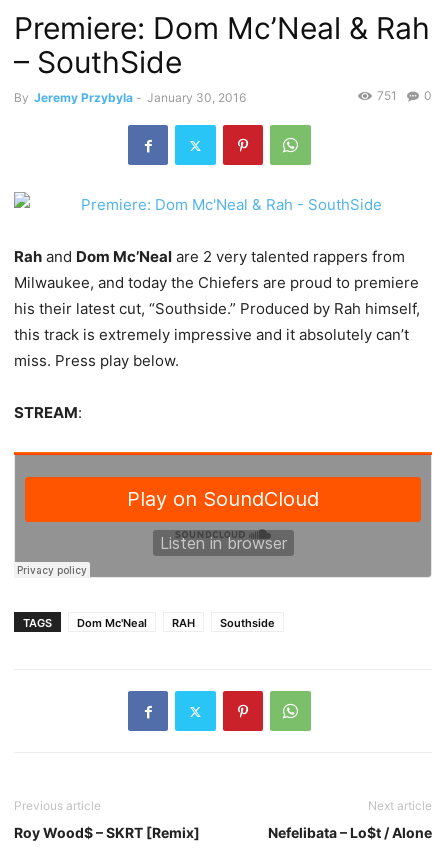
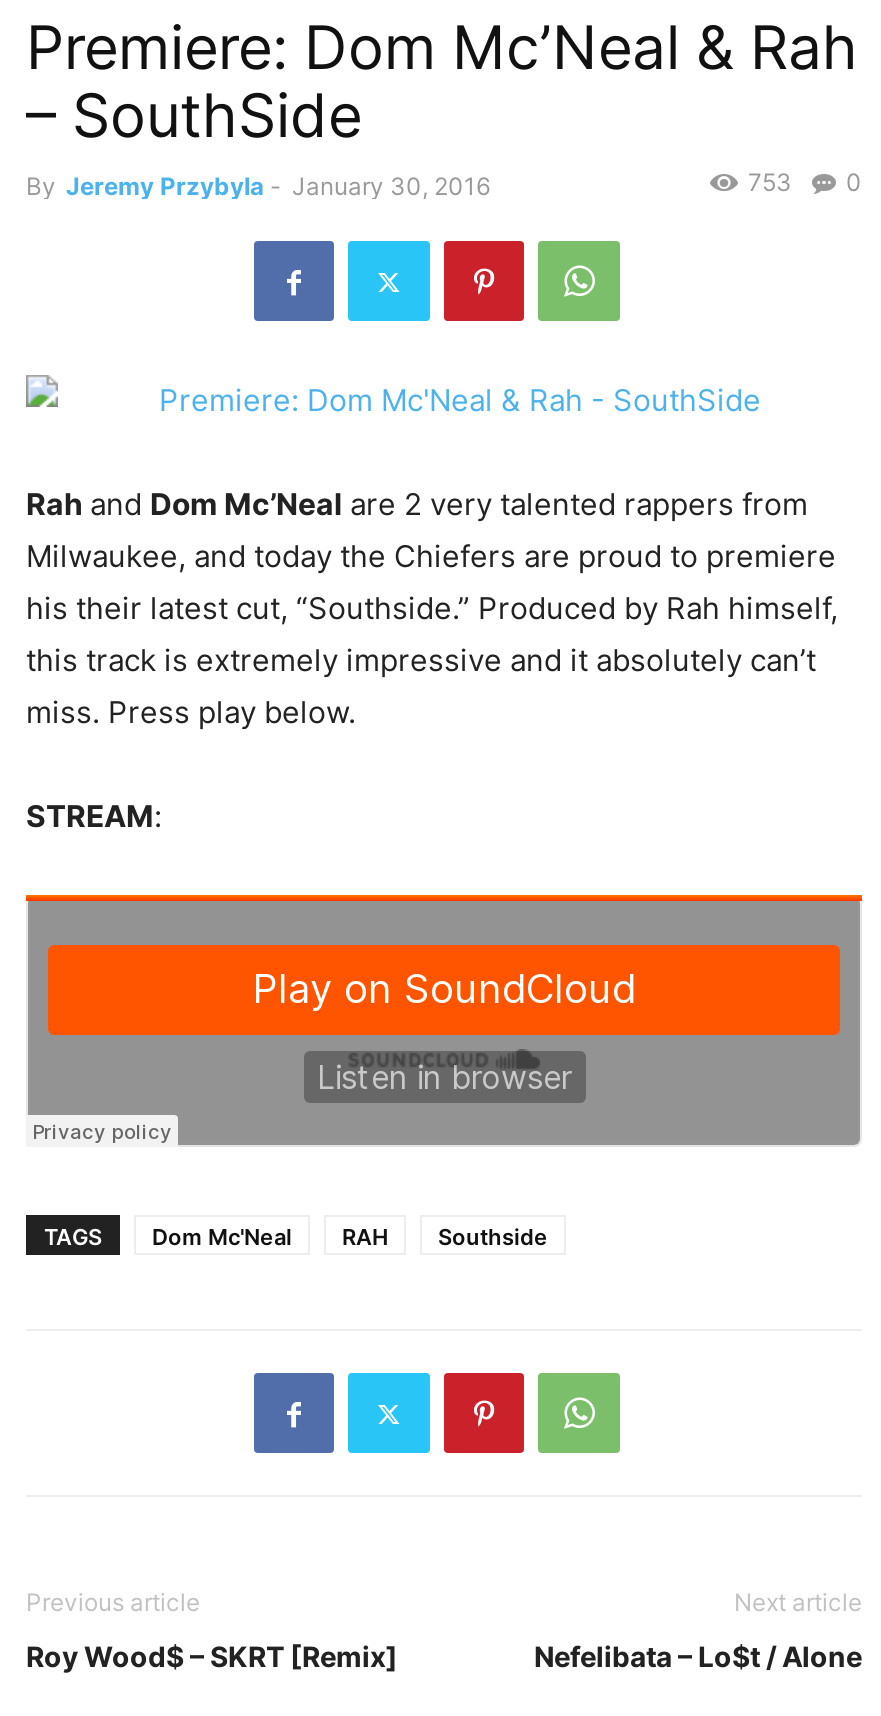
[377,88,432,103] 751 0 -> [748,167,862,197] 753 0

